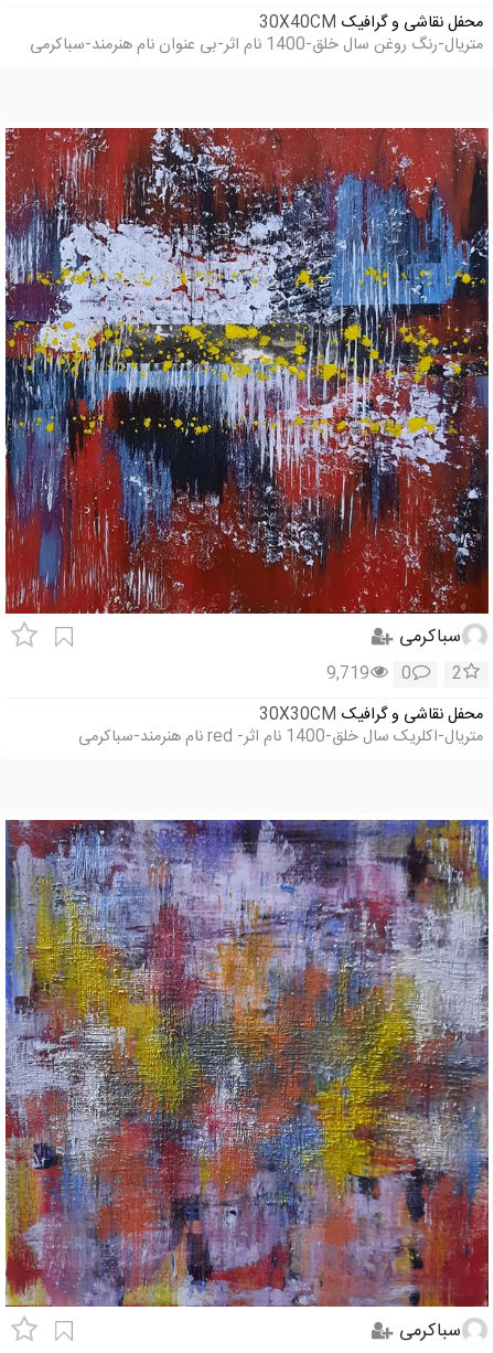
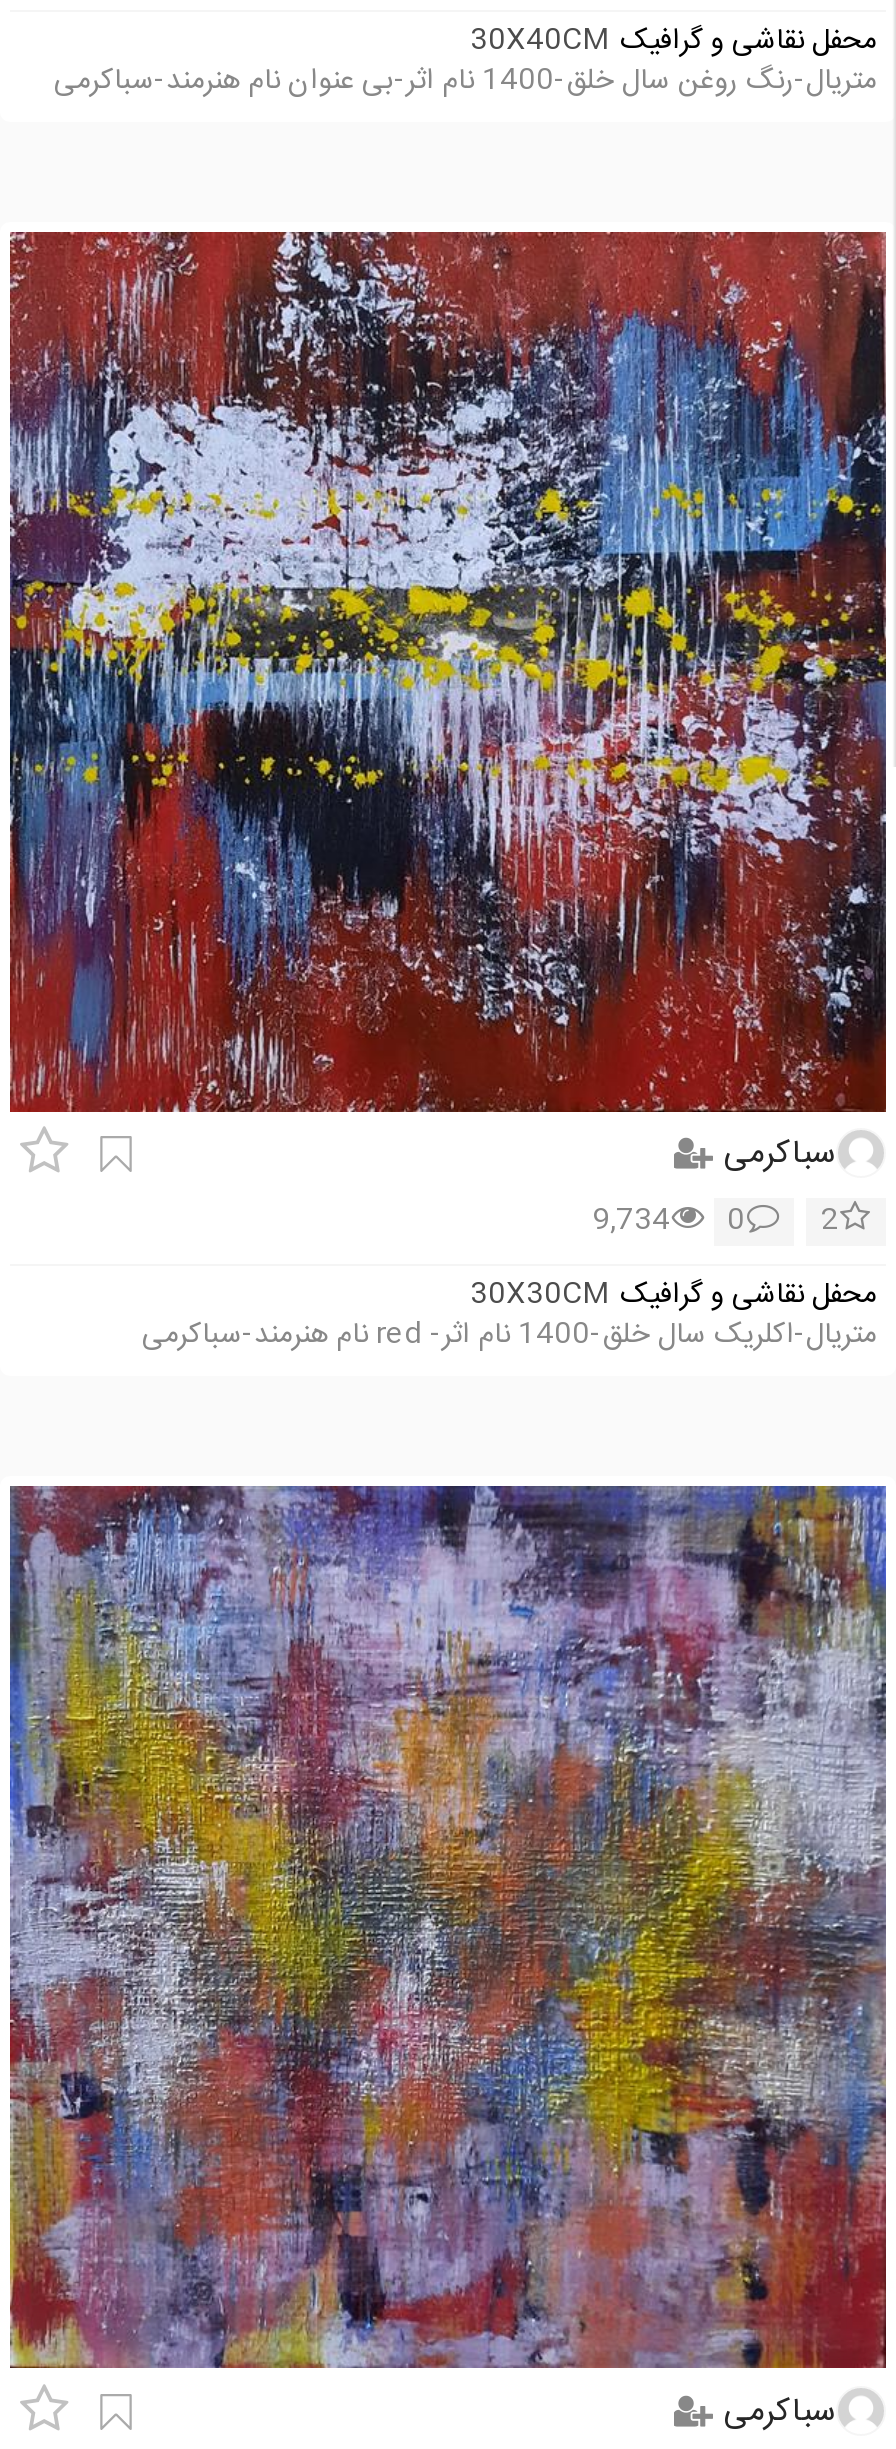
[326,661,462,688] 9,719 0 2 -> [592,1199,838,1247] 9,734 0 2

